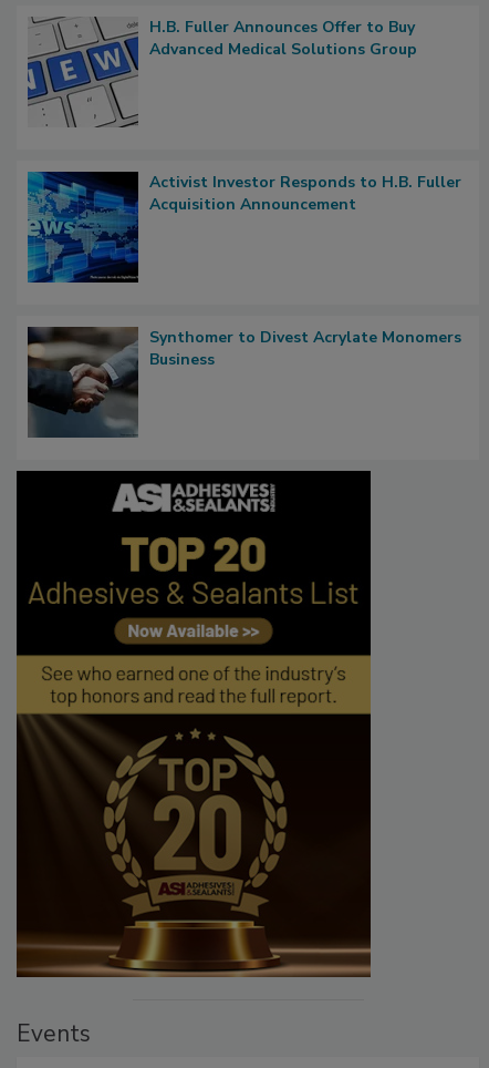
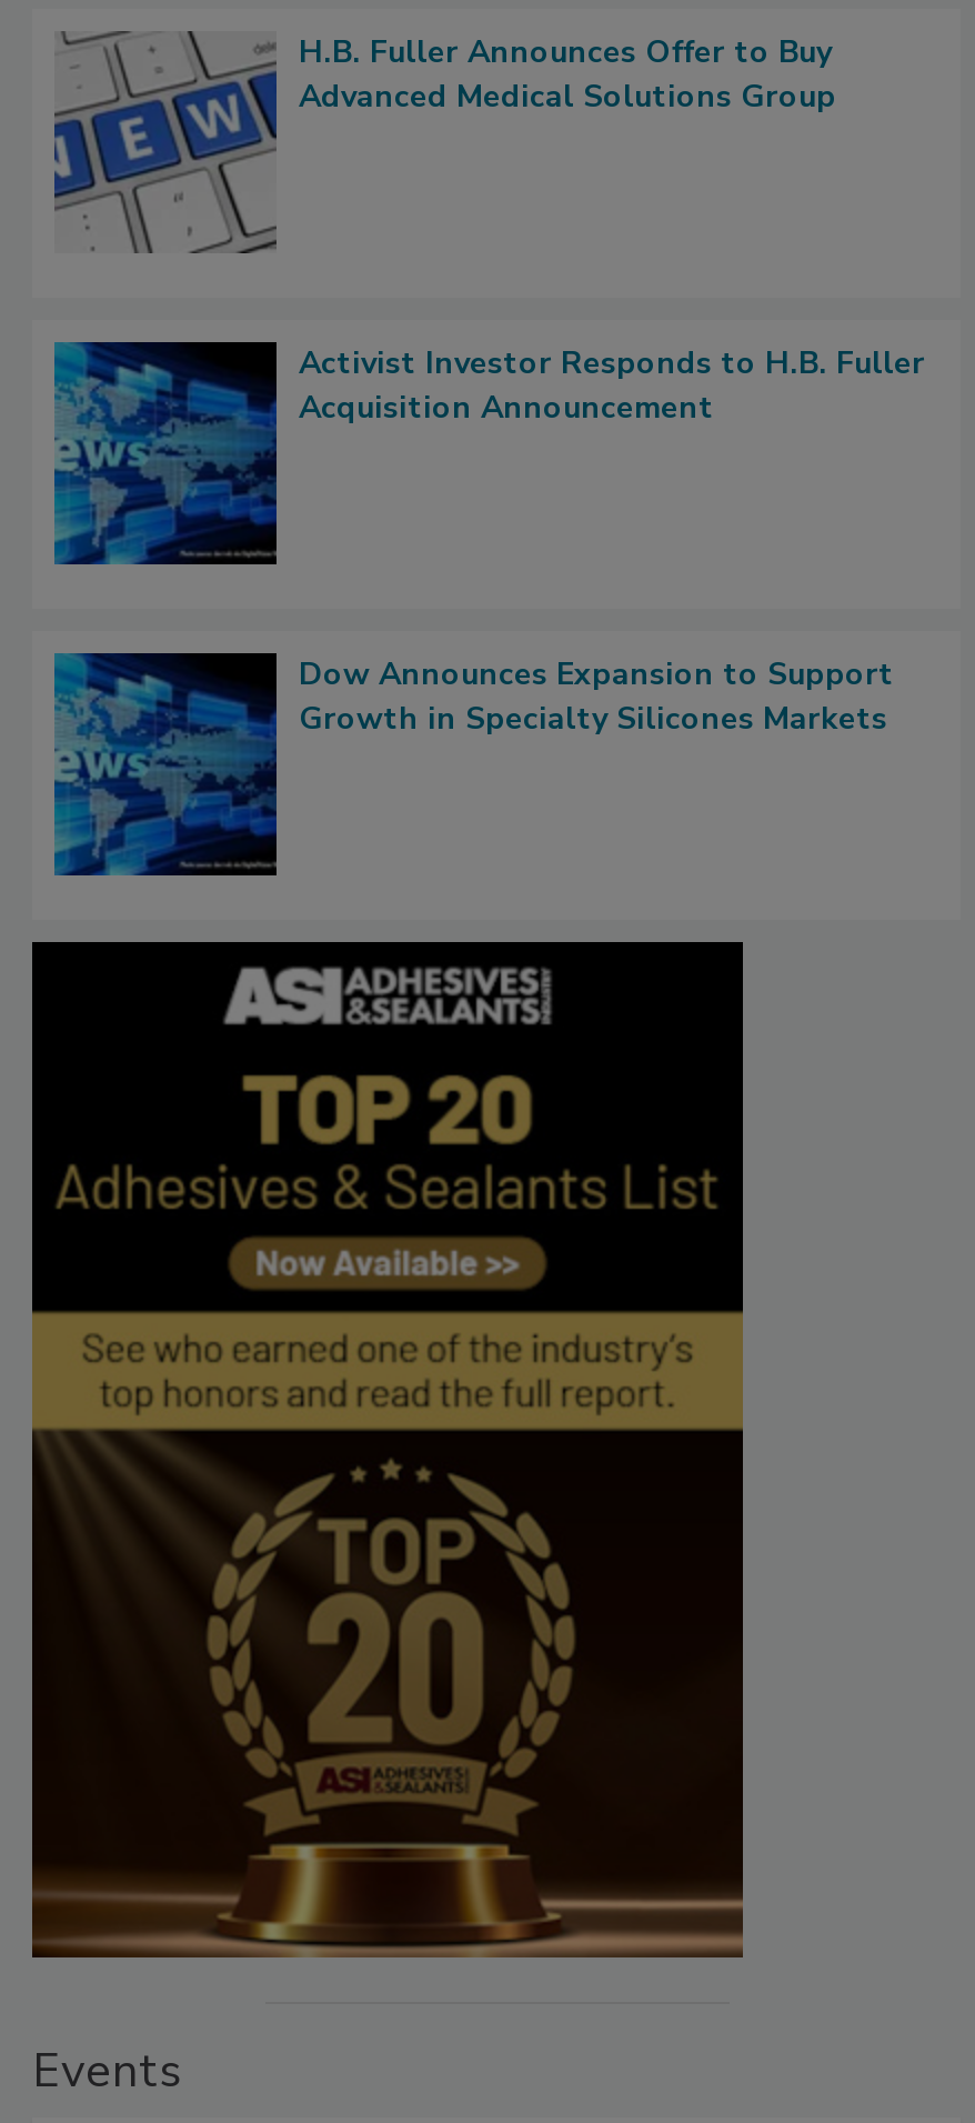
[27,326,461,439] [image] | Synthomer to Divest Acrylate Monomers | Business -> [52,651,894,878] [image] | Dow Announces Expansion to Support | Growth in Specialty Silicones Markets

